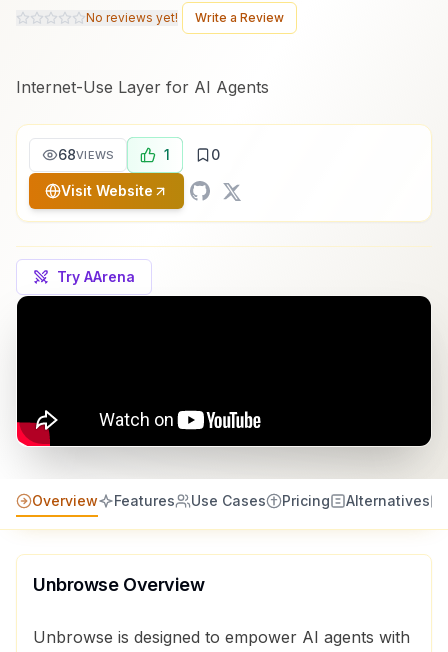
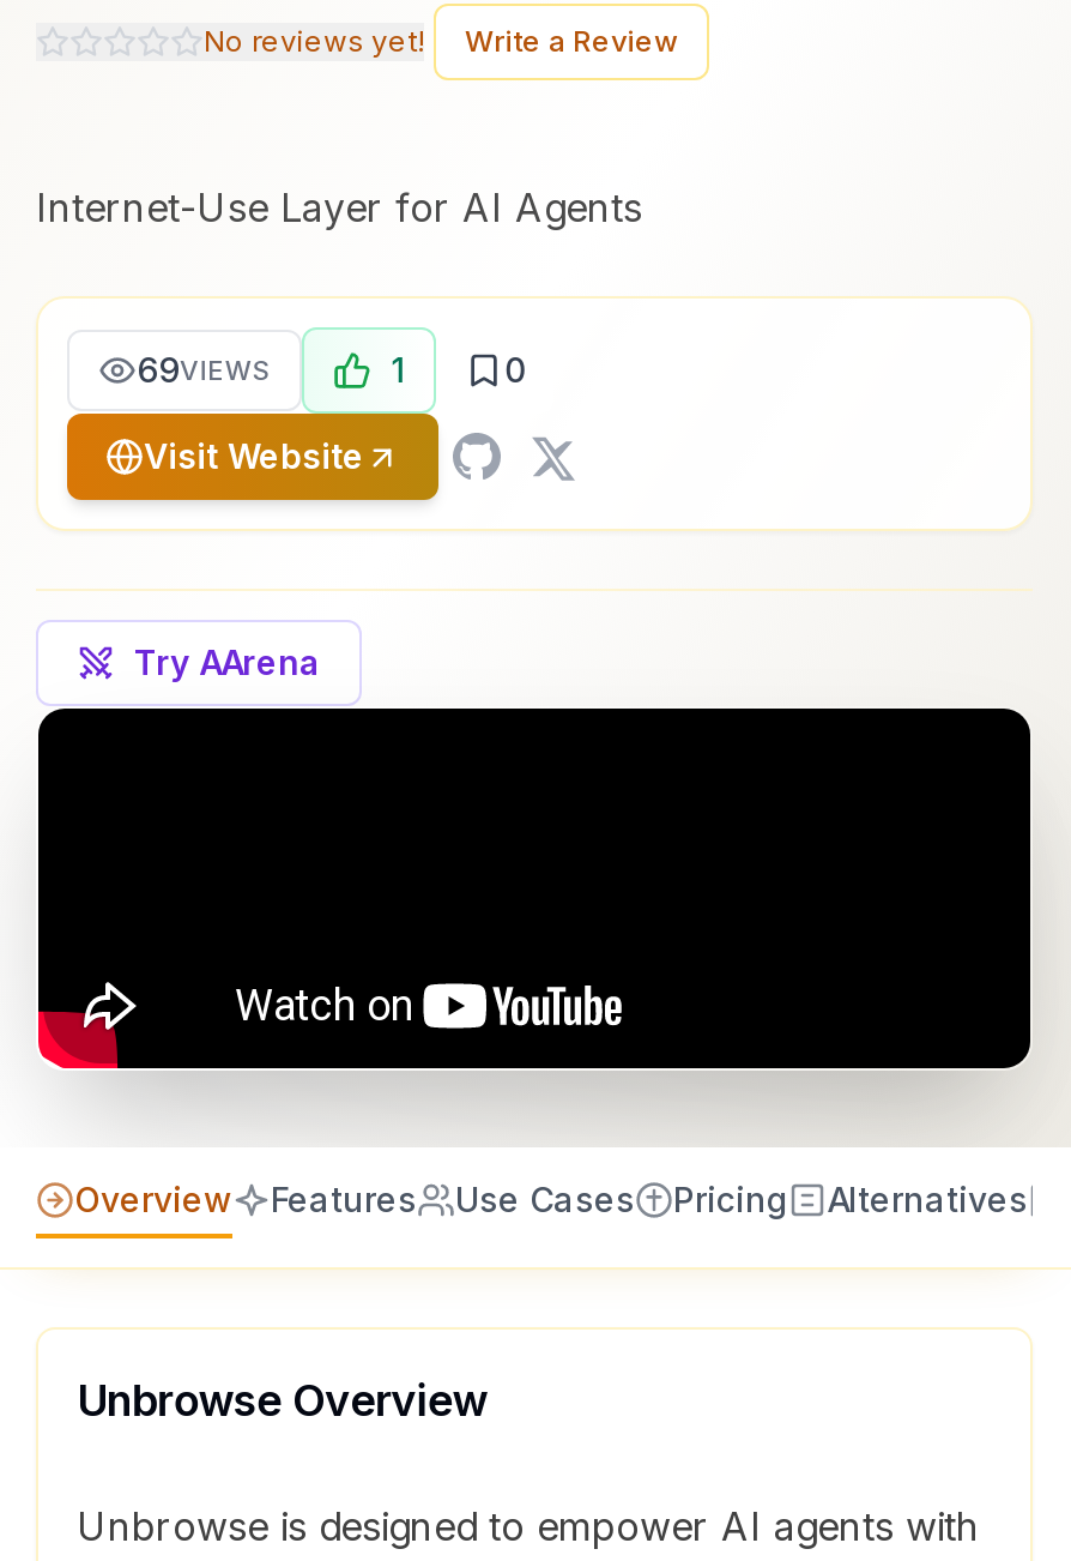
[58,146,114,163] 68VIEWS -> [137,349,272,390] 69VIEWS

